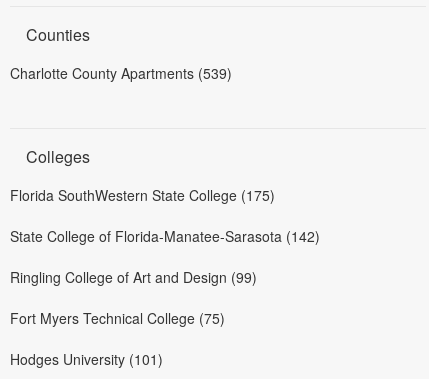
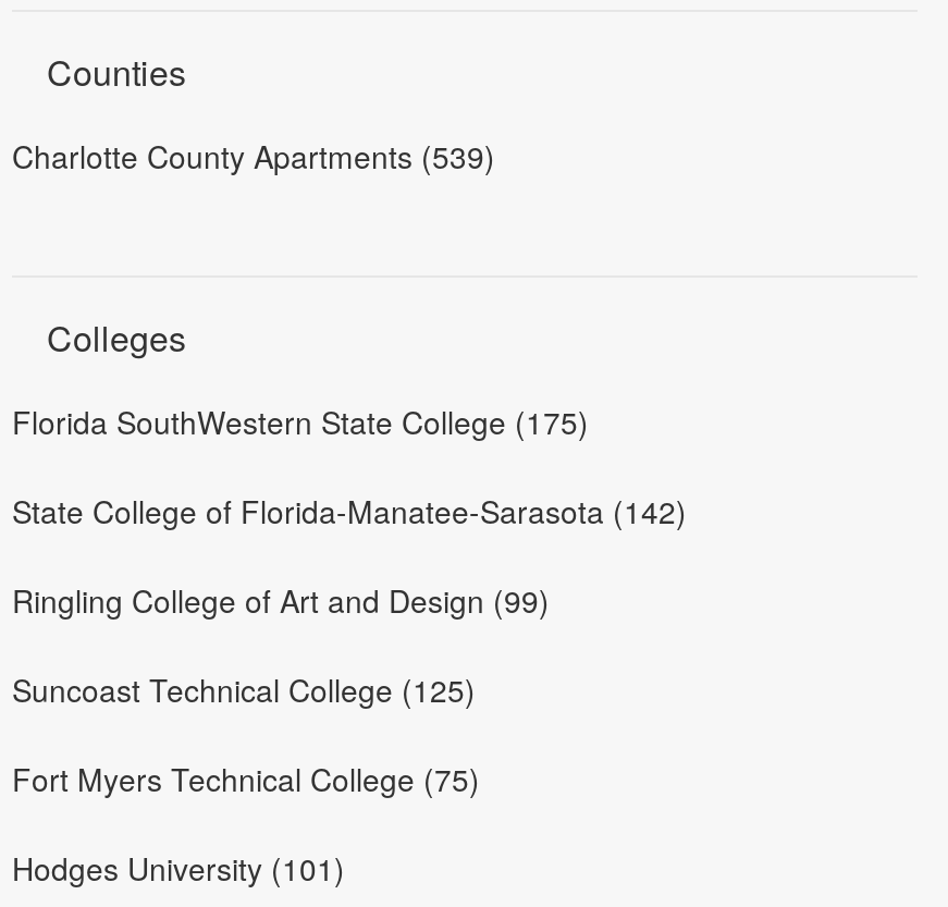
none -> [12,668,476,711] Suncoast Technical College (125)

